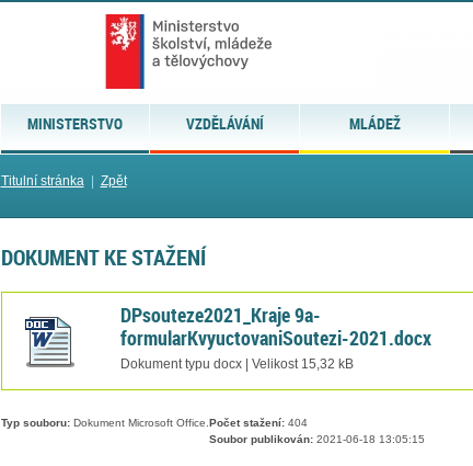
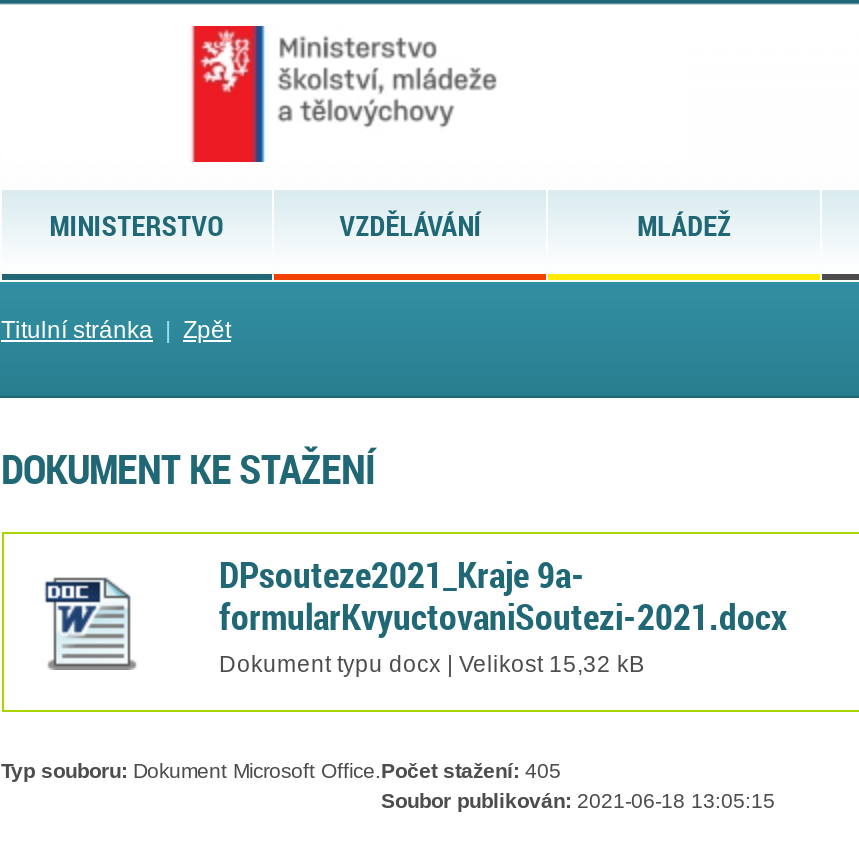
[1,417,307,429] Typ souboru: Dokument Microsoft Office.Počet stažení: 404 -> [1,761,561,783] Typ souboru: Dokument Microsoft Office.Počet stažení: 405

